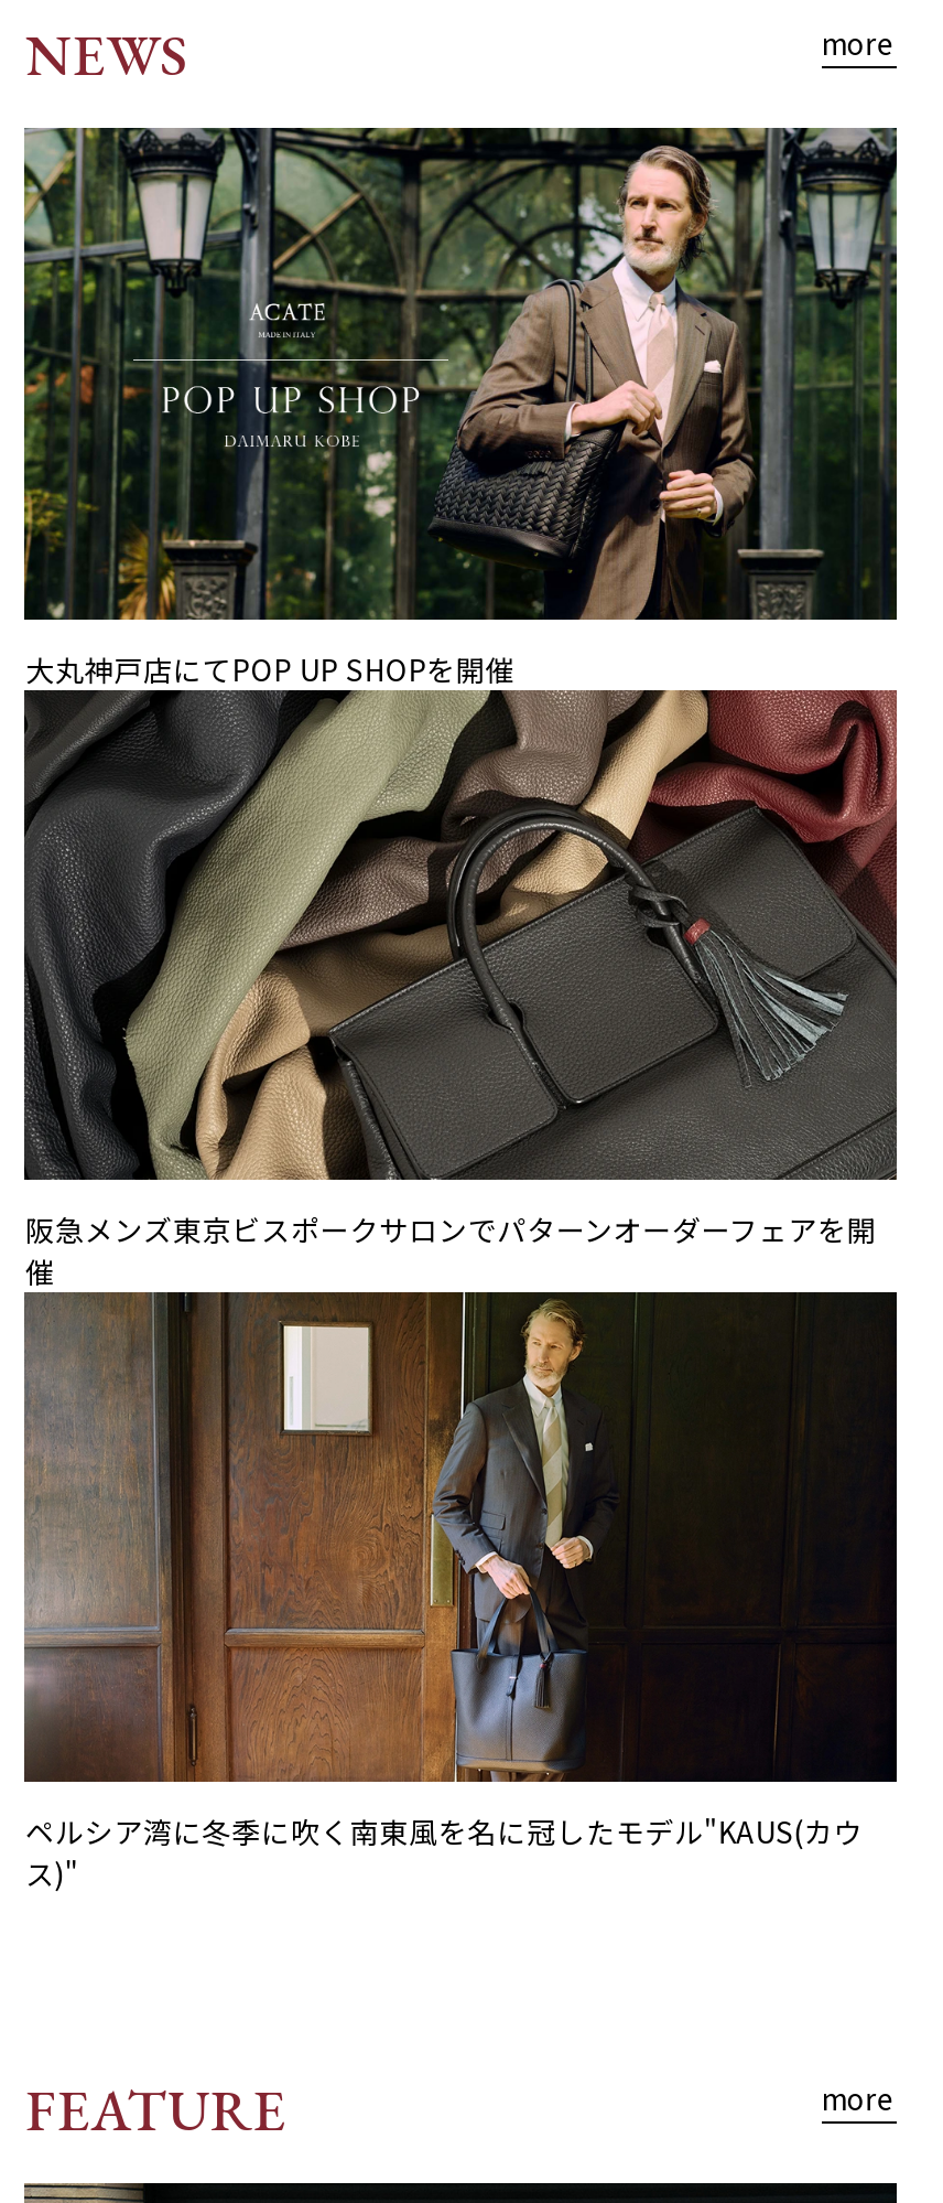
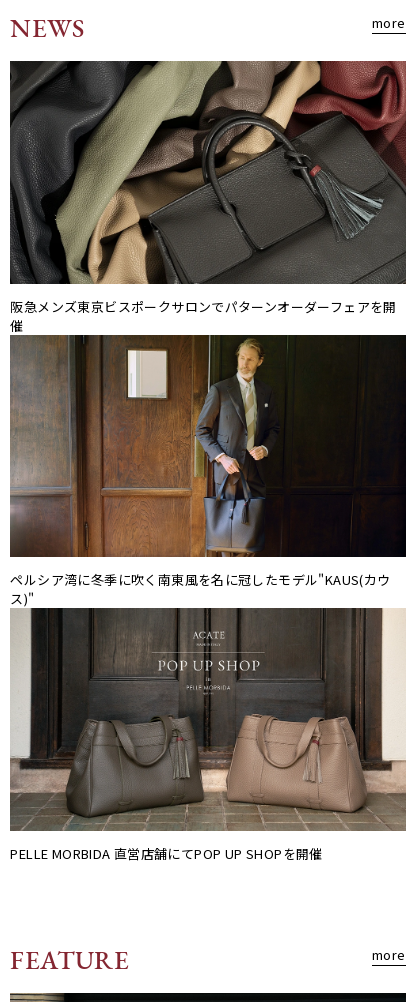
[22,126,899,689] [image] | 大丸神戸店にてPOP UP SHOPを開催 -> none
moved [22,686,899,1895] -> [9,60,407,608]: [image] | 阪急メンズ東京ビスポークサロンでパターンオーダーフェアを開 | 催 | ペルシア湾に冬季に吹く南東風を名に冠したモデル"KAUS(カウ | ス)"
none -> [10,607,407,863] [image] | PELLE MORBIDA 直営店舗にてPOP UP SHOPを開催

